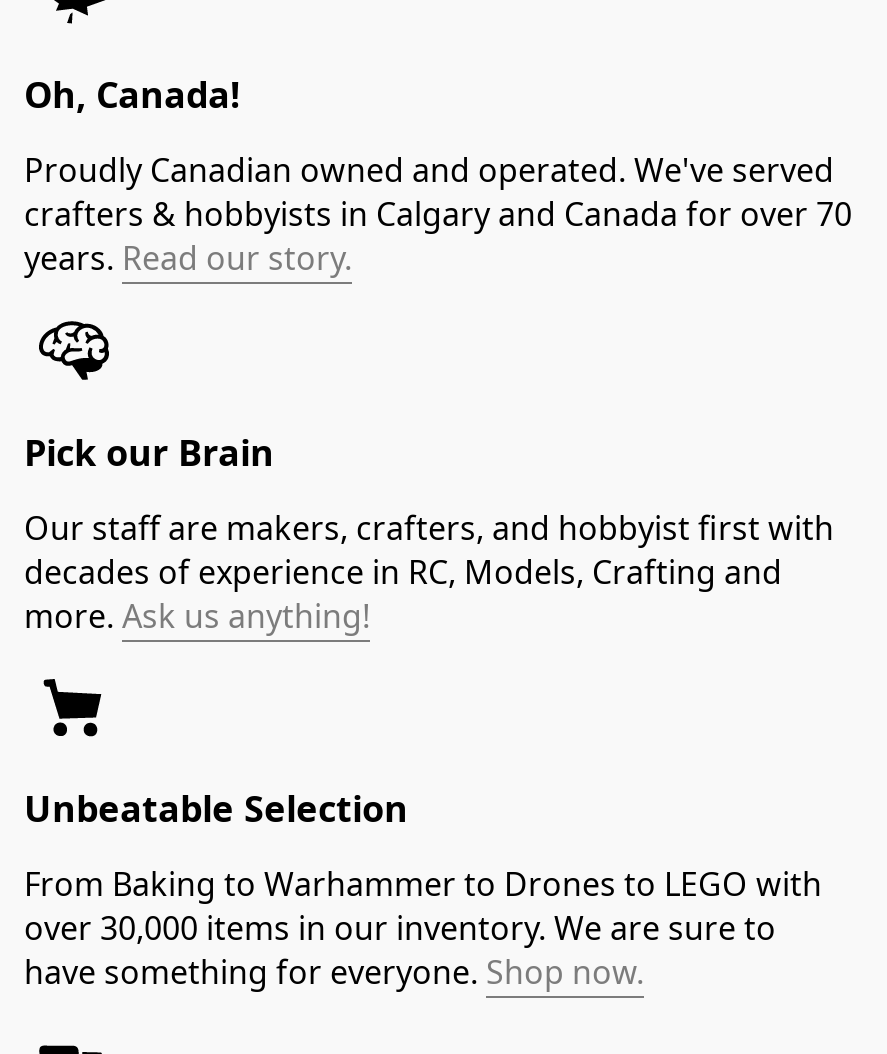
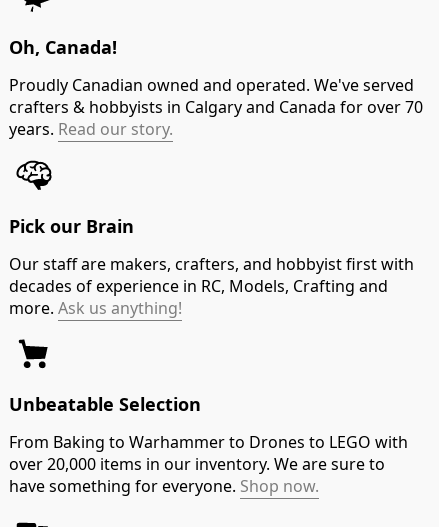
[24,906,776,950] over 30,000 items in our inventory. We are sure to -> [9,453,385,475] over 20,000 items in our inventory. We are sure to

